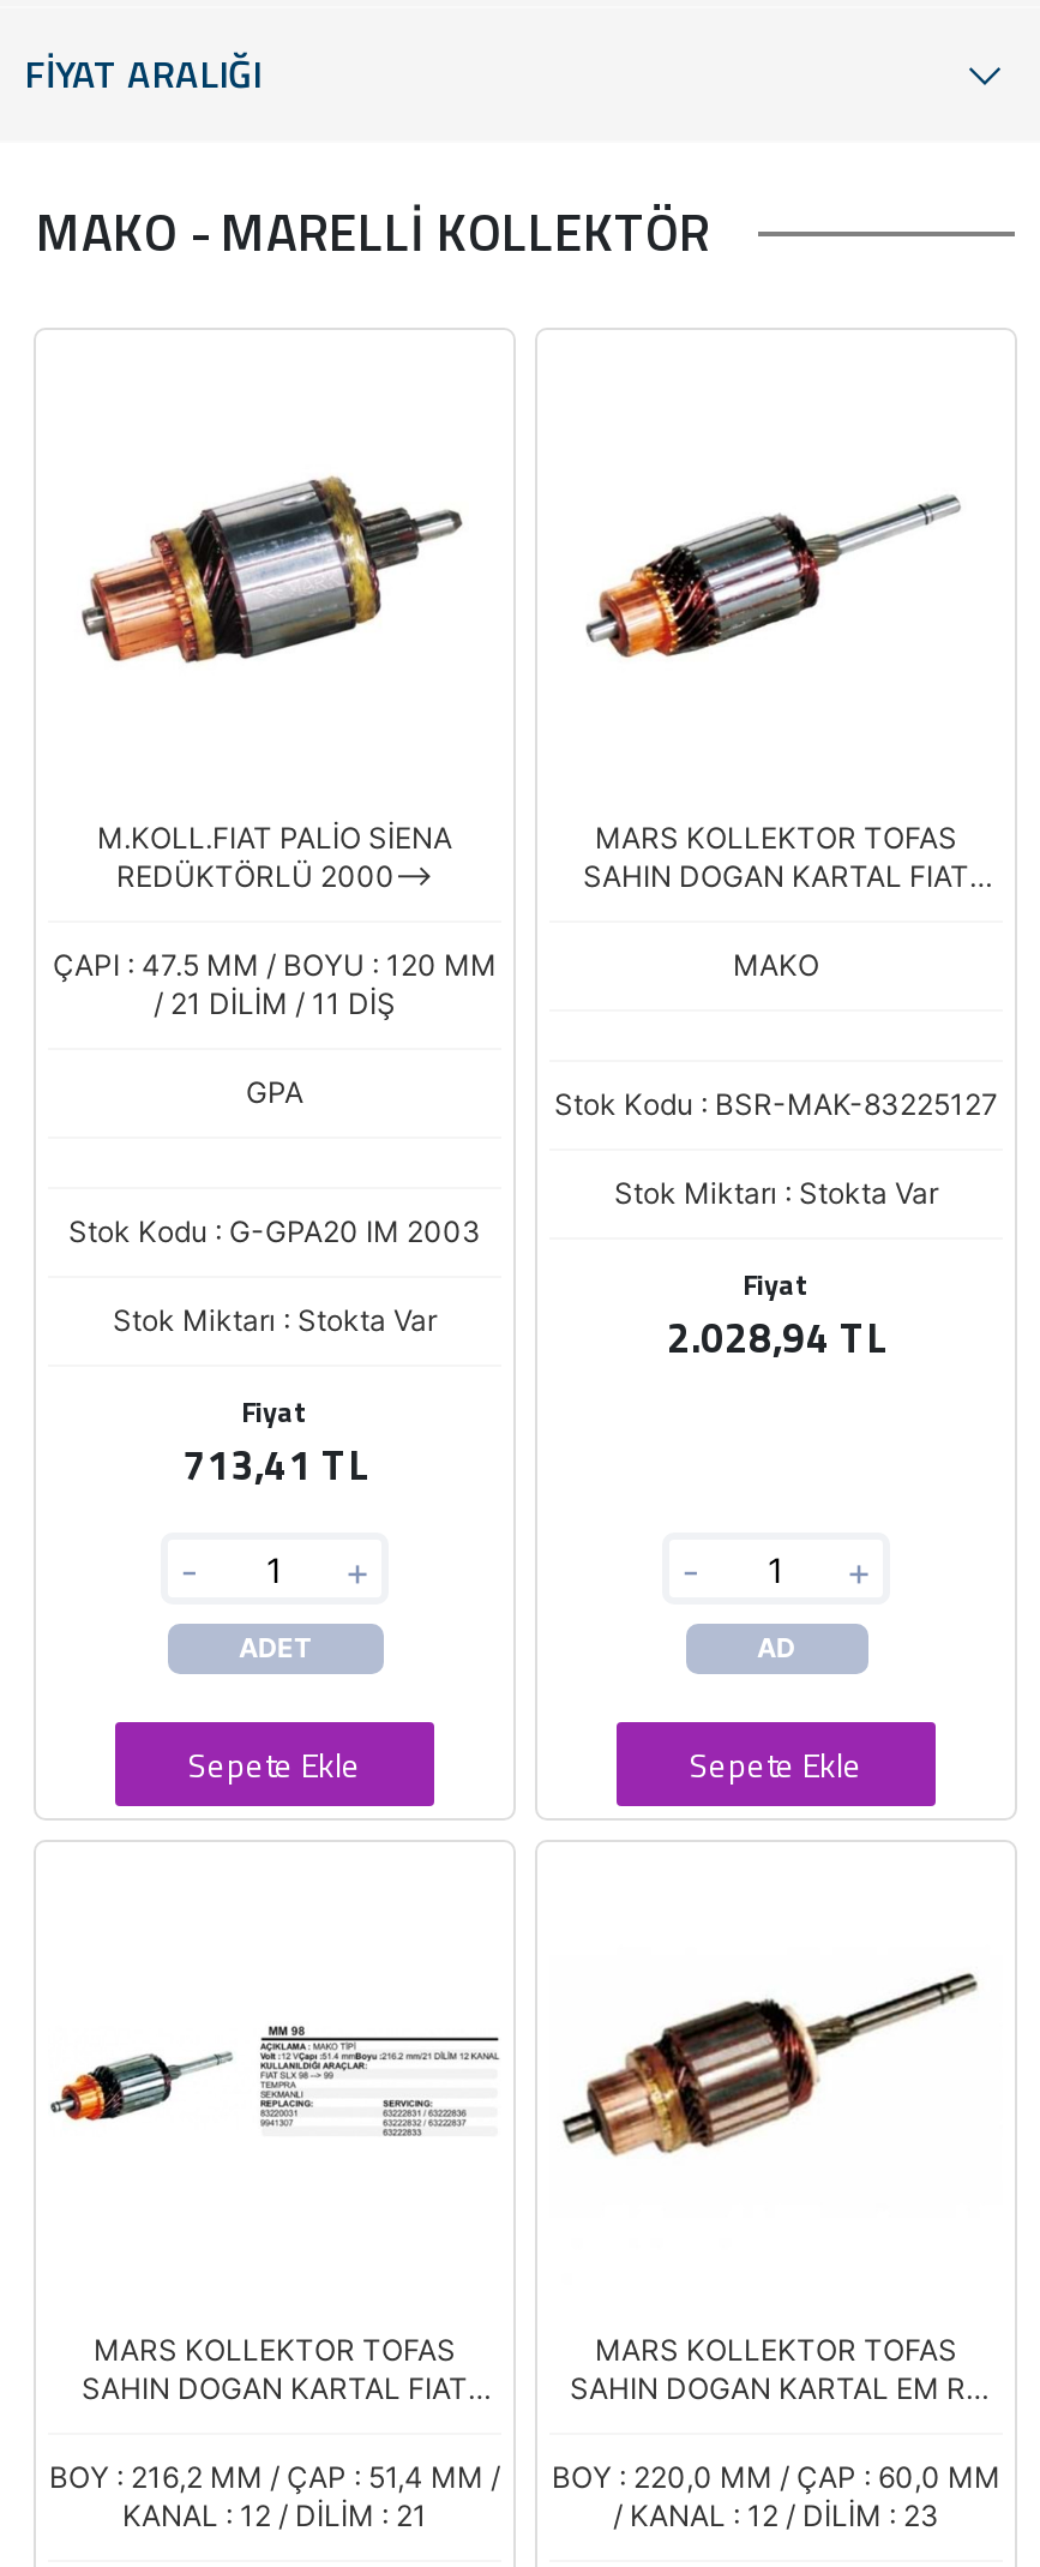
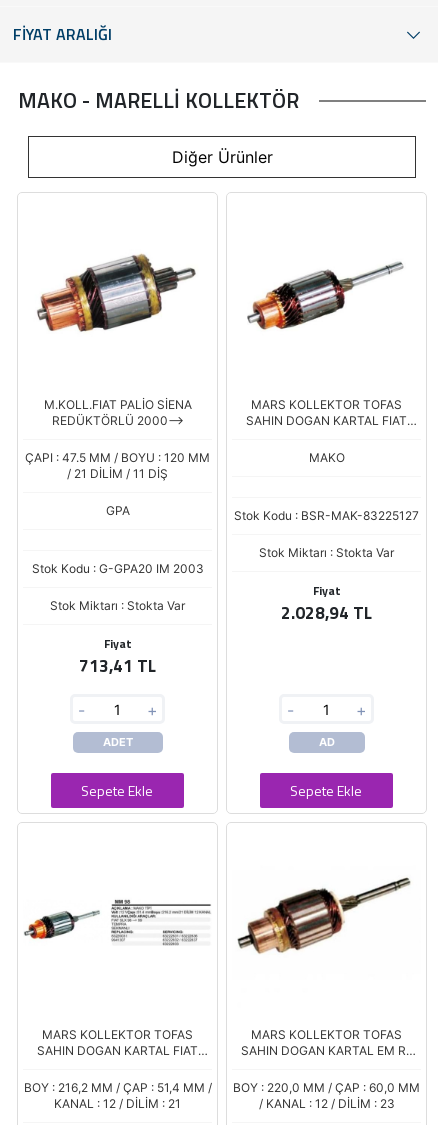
none -> [171,147,272,167] Diğer Ürünler

